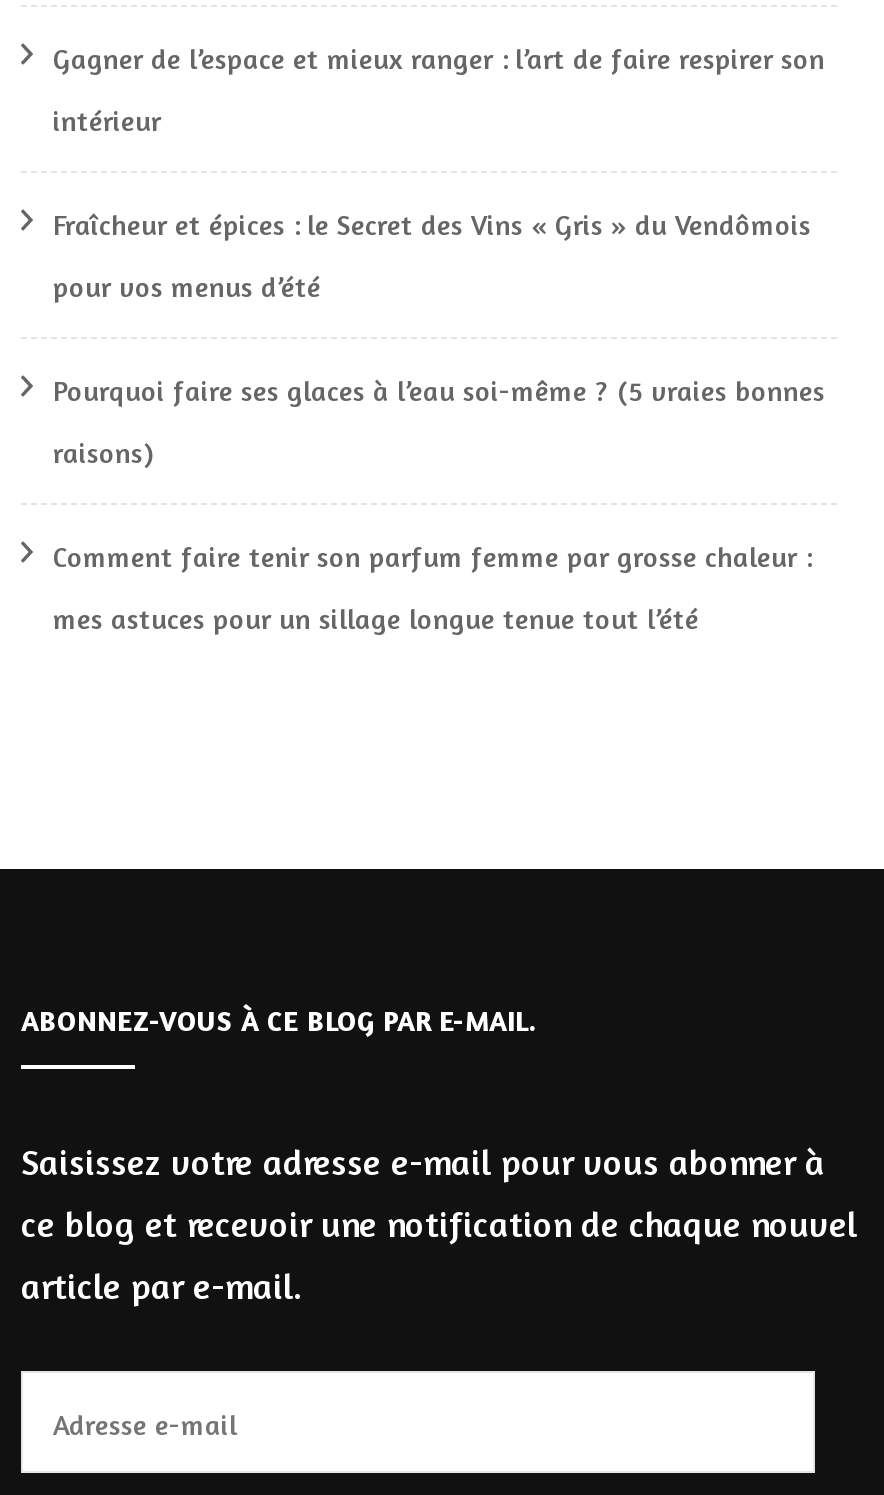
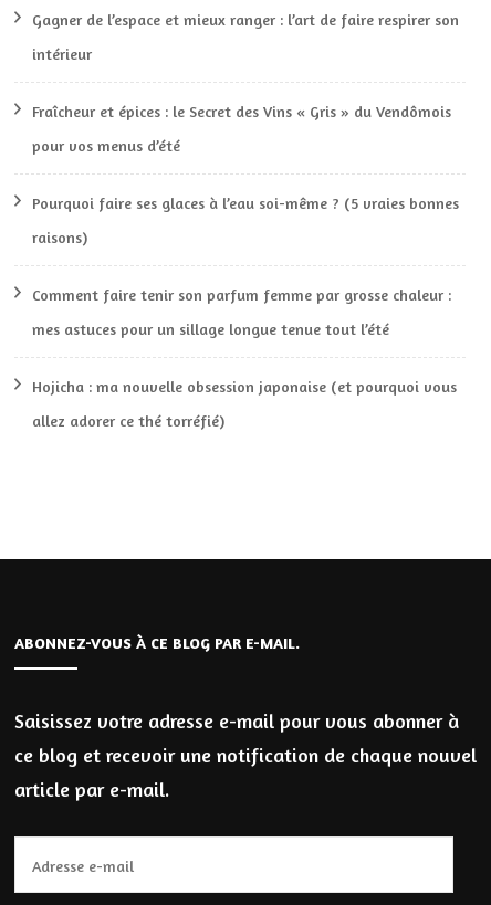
none -> [32,377,457,430] Hojicha : ma nouvelle obsession japonaise (et pourquoi vous | allez adorer ce thé torréfié)

